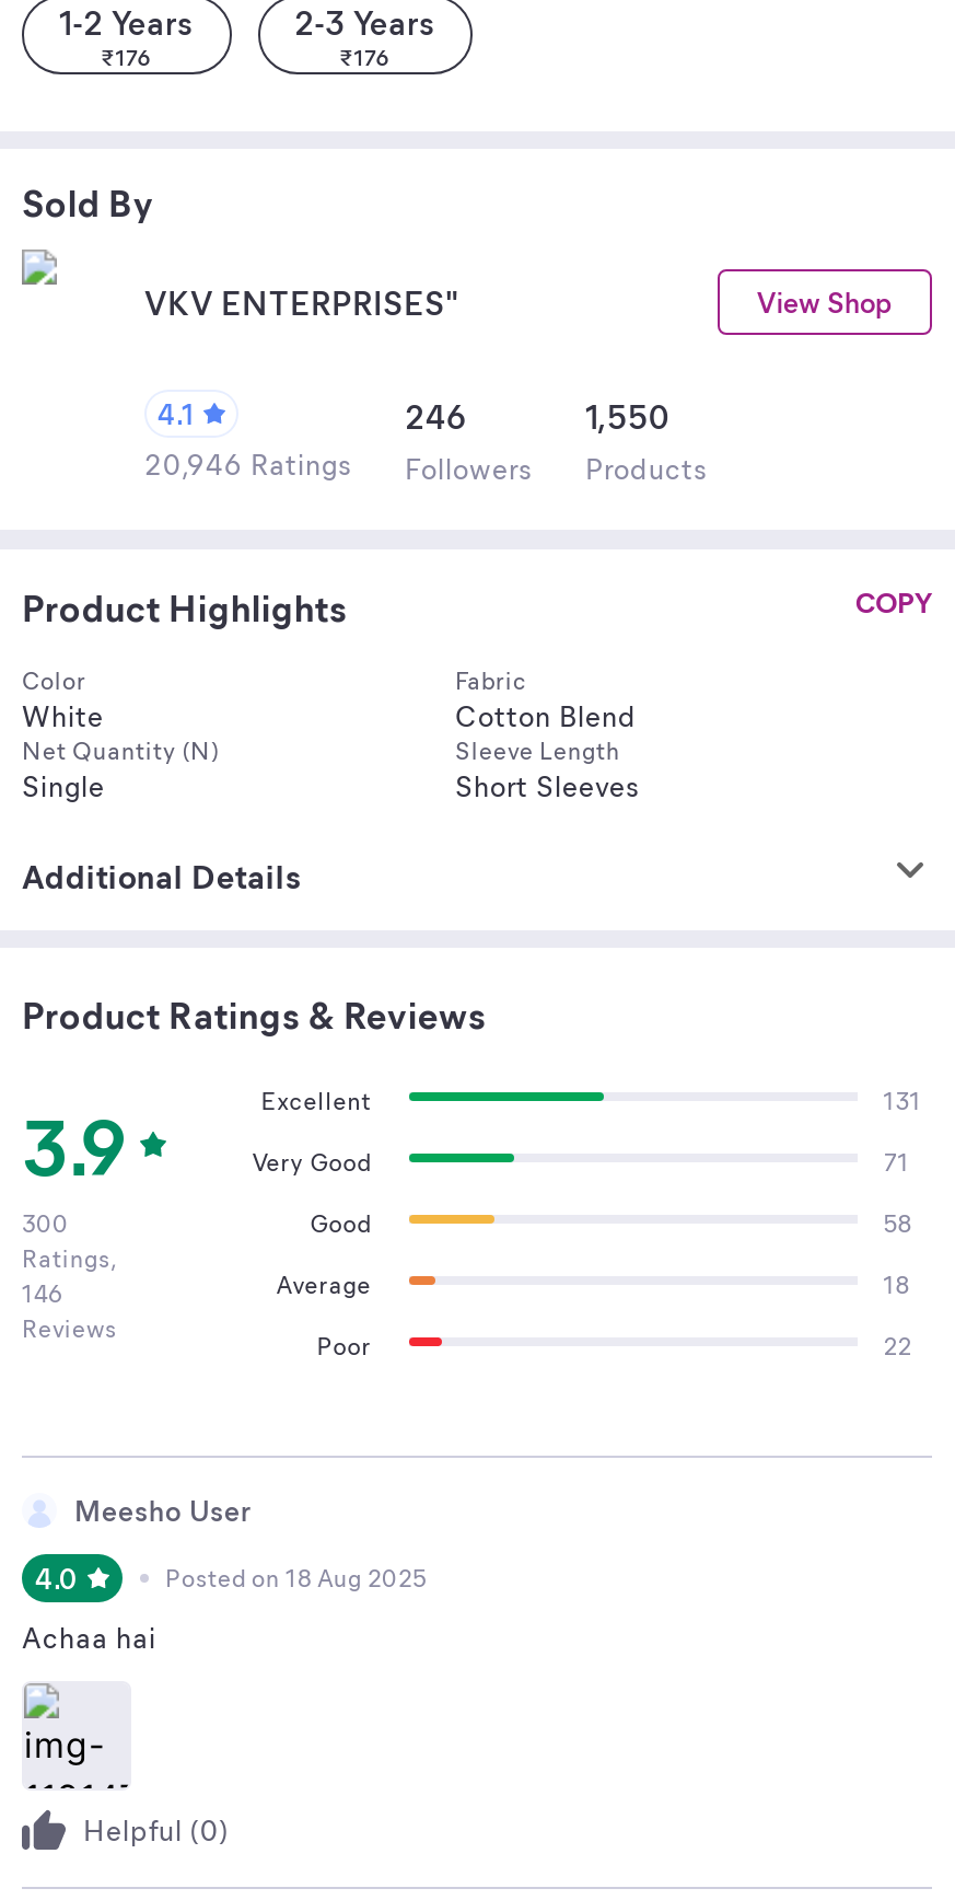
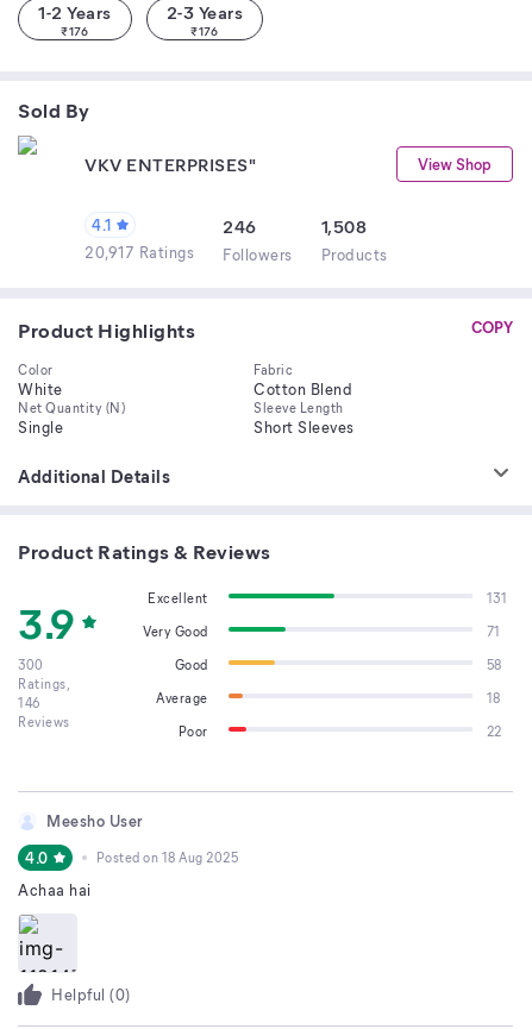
[585,394,669,438] 1,550 -> [321,214,367,238] 1,508
[144,444,708,486] 20,946 Ratings Followers Products -> [85,241,387,264] 20,917 Ratings Followers Products

